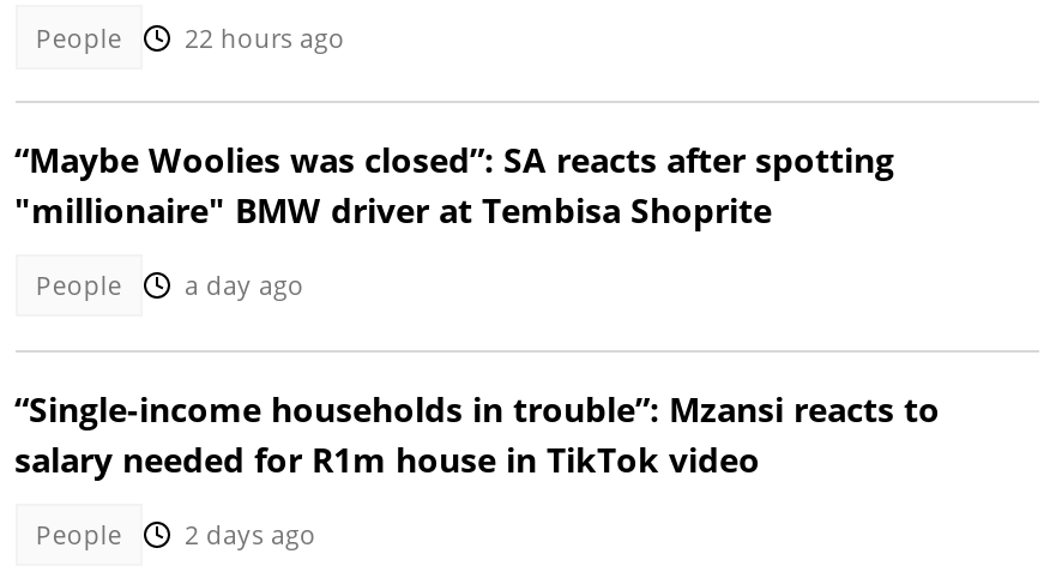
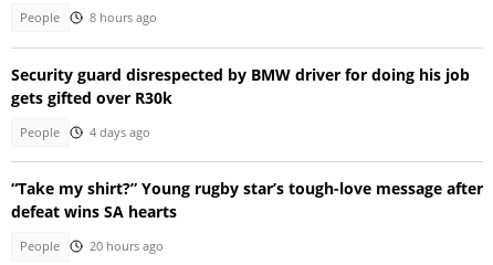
[36,21,345,54] People 22 hours ago -> [20,10,156,26] People 8 hours ago
[14,137,894,233] “Maybe Woolies was closed”: SA reacts after spotting | "millionaire" BMW driver at Tembisa Shoprite -> [11,64,469,108] Security guard disrespected by BMW driver for doing his job | gets gifted over R30k
[185,269,304,303] a day ago -> [89,125,150,140] 4 days ago
[14,386,940,482] “Single-income households in trouble”: Mzansi reacts to | salary needed for R1m house in TikTok video -> [11,178,482,222] “Take my shirt?” Young rugby star’s tough-love message after | defeat wins SA hearts
[36,518,316,551] People 2 days ago -> [20,239,163,254] People 20 hours ago

